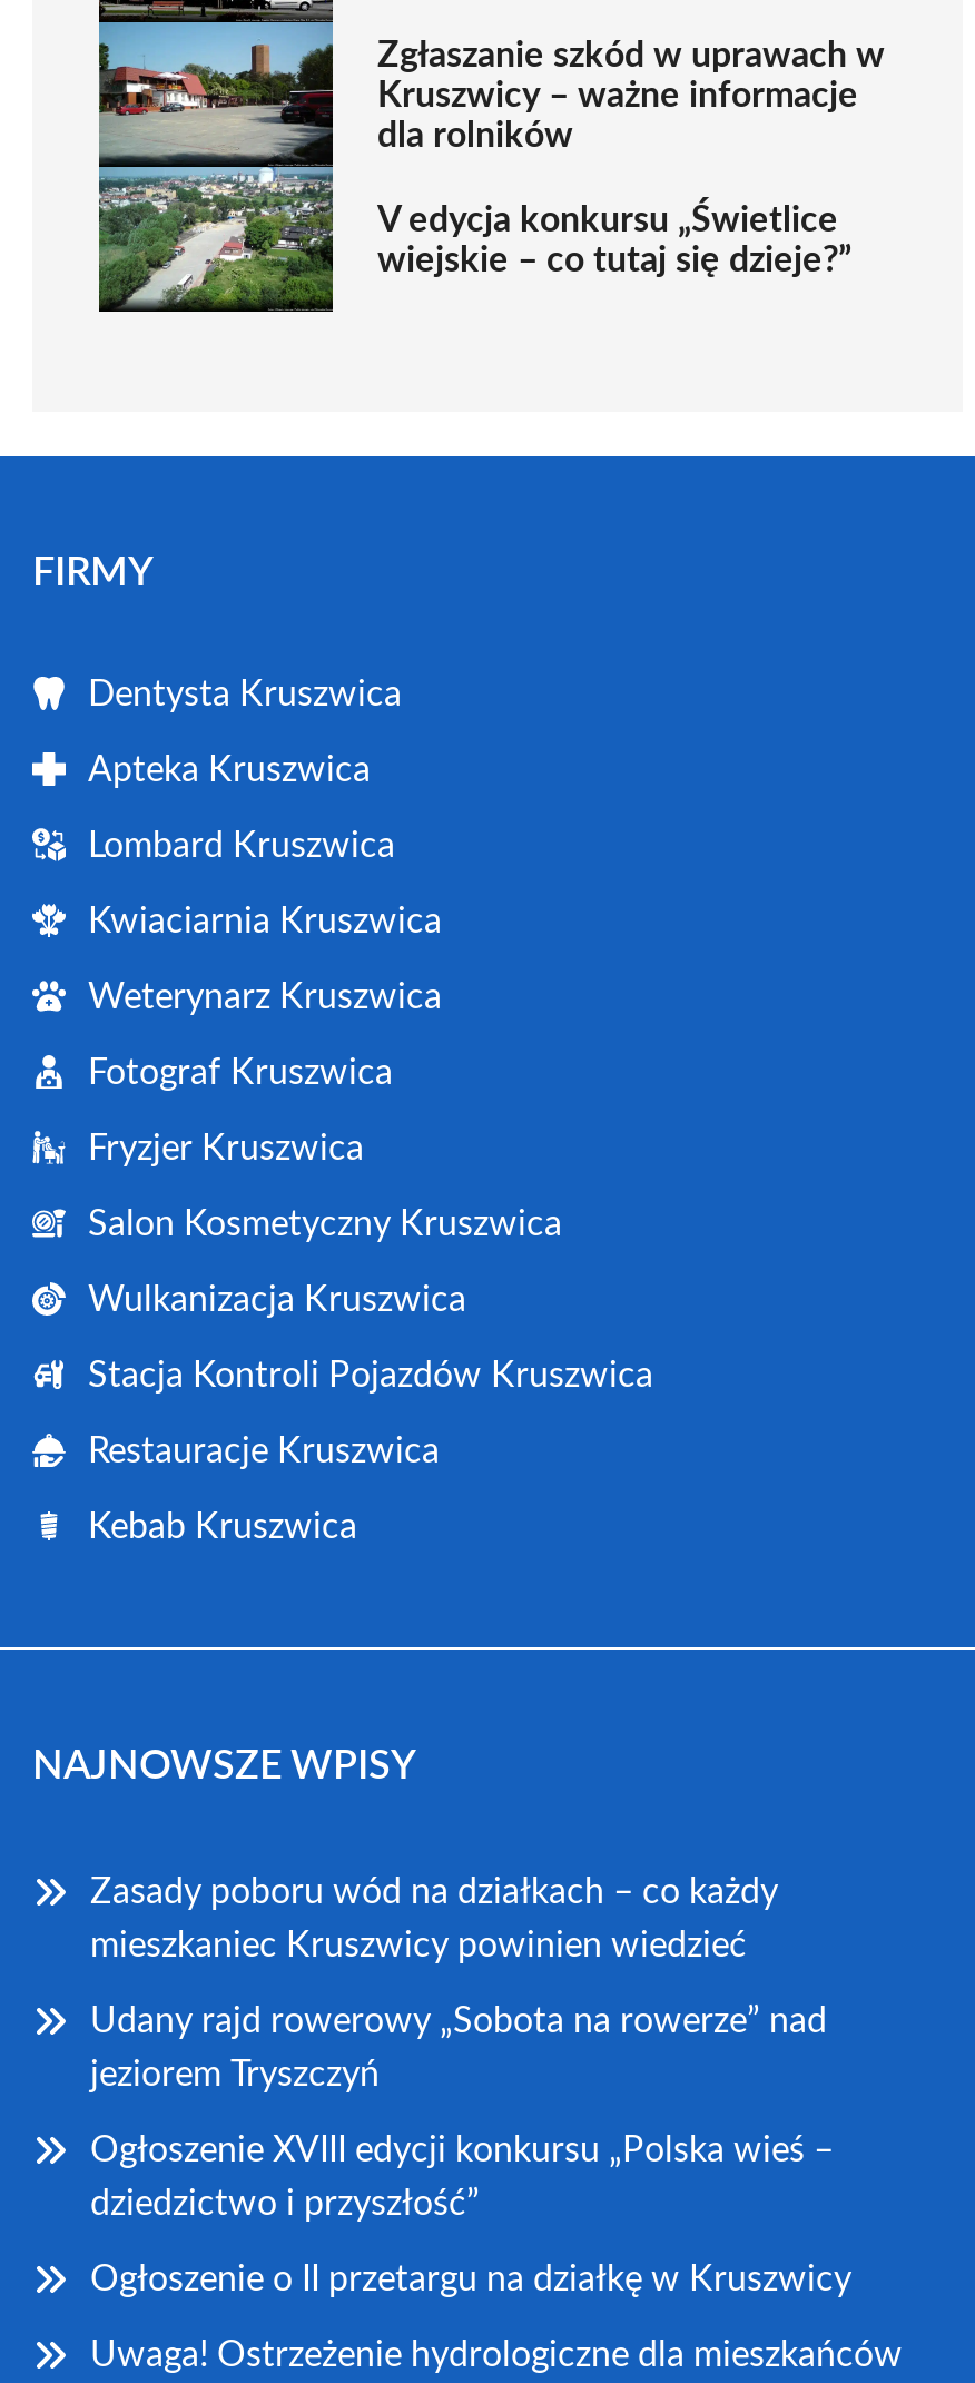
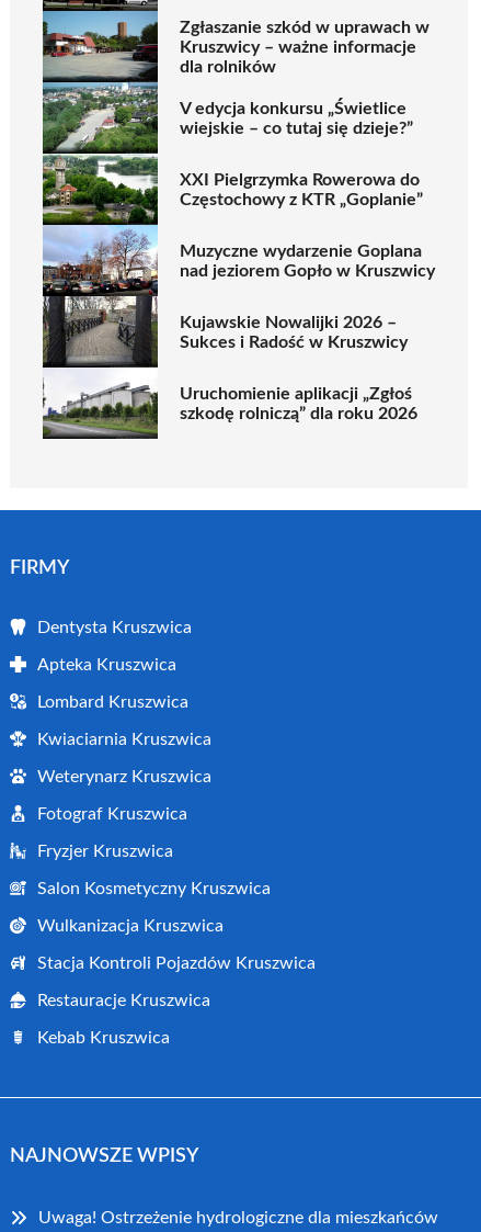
none -> [43,154,435,439] [image] | XXI Pielgrzymka Rowerowa do | Częstochowy z KTR „Goplanie” | Muzyczne wydarzenie Goplana | nad jeziorem Gopło w Kruszwicy | Kujawskie Nowalijki 2026 – | Sukces i Radość w Kruszwicy | Uruchomienie aplikacji „Zgłoś | szkodę rolniczą” dla roku 2026
moved [32,554,653,1788] -> [10,558,316,1166]: FIRMY | Dentysta Kruszwica | Apteka Kruszwica | ... | Kebab Kruszwica | NAJNOWSZE WPISY
[90,1874,851,2297] Zasady poboru wód na działkach – co każdy | mieszkaniec Kruszwicy powinien wiedzieć | Udany rajd rowerowy „Sobota na rowerze” nad | jeziorem Tryszczyń | Ogłoszenie XVIII edycji konkursu „Polska wieś – | dziedzictwo i przyszłość” | Ogłoszenie o II przetargu na działkę w Kruszwicy -> none

